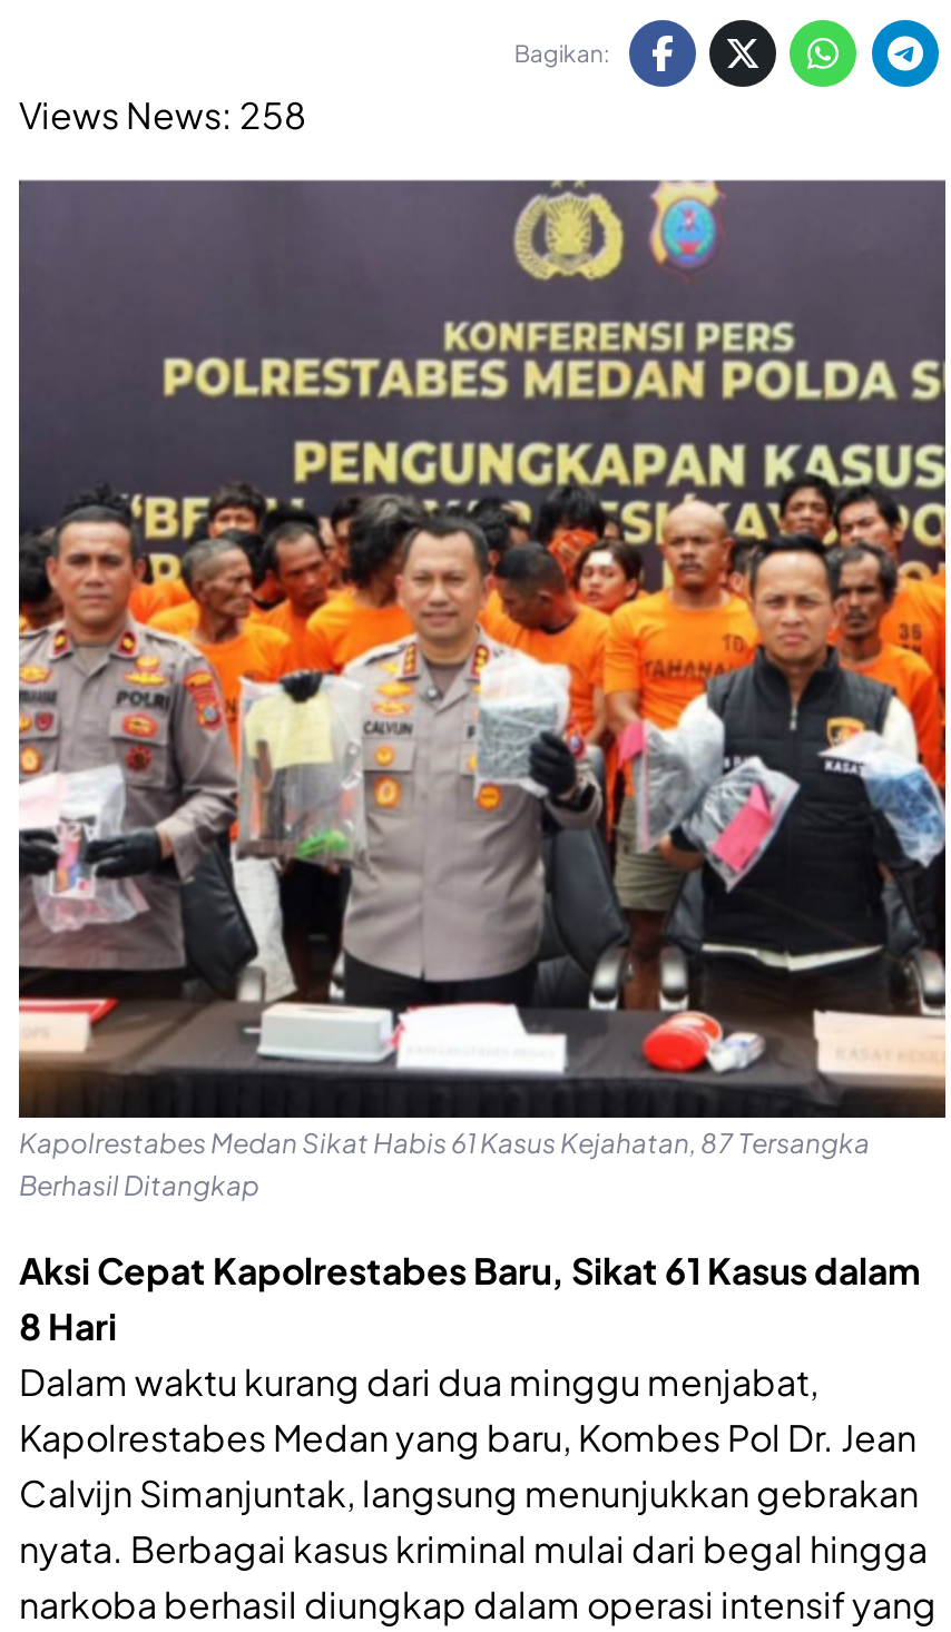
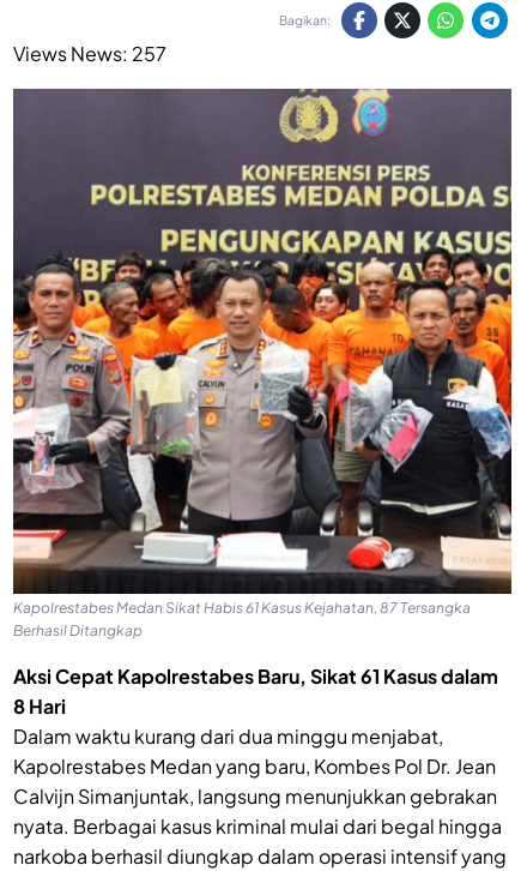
[19,91,306,138] Views News: 258 -> [13,41,166,66] Views News: 257

